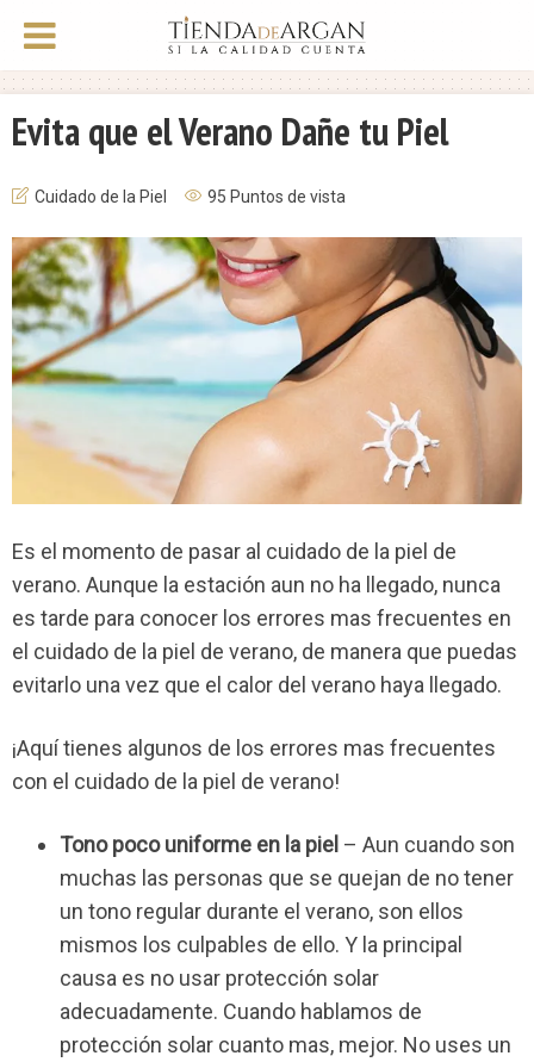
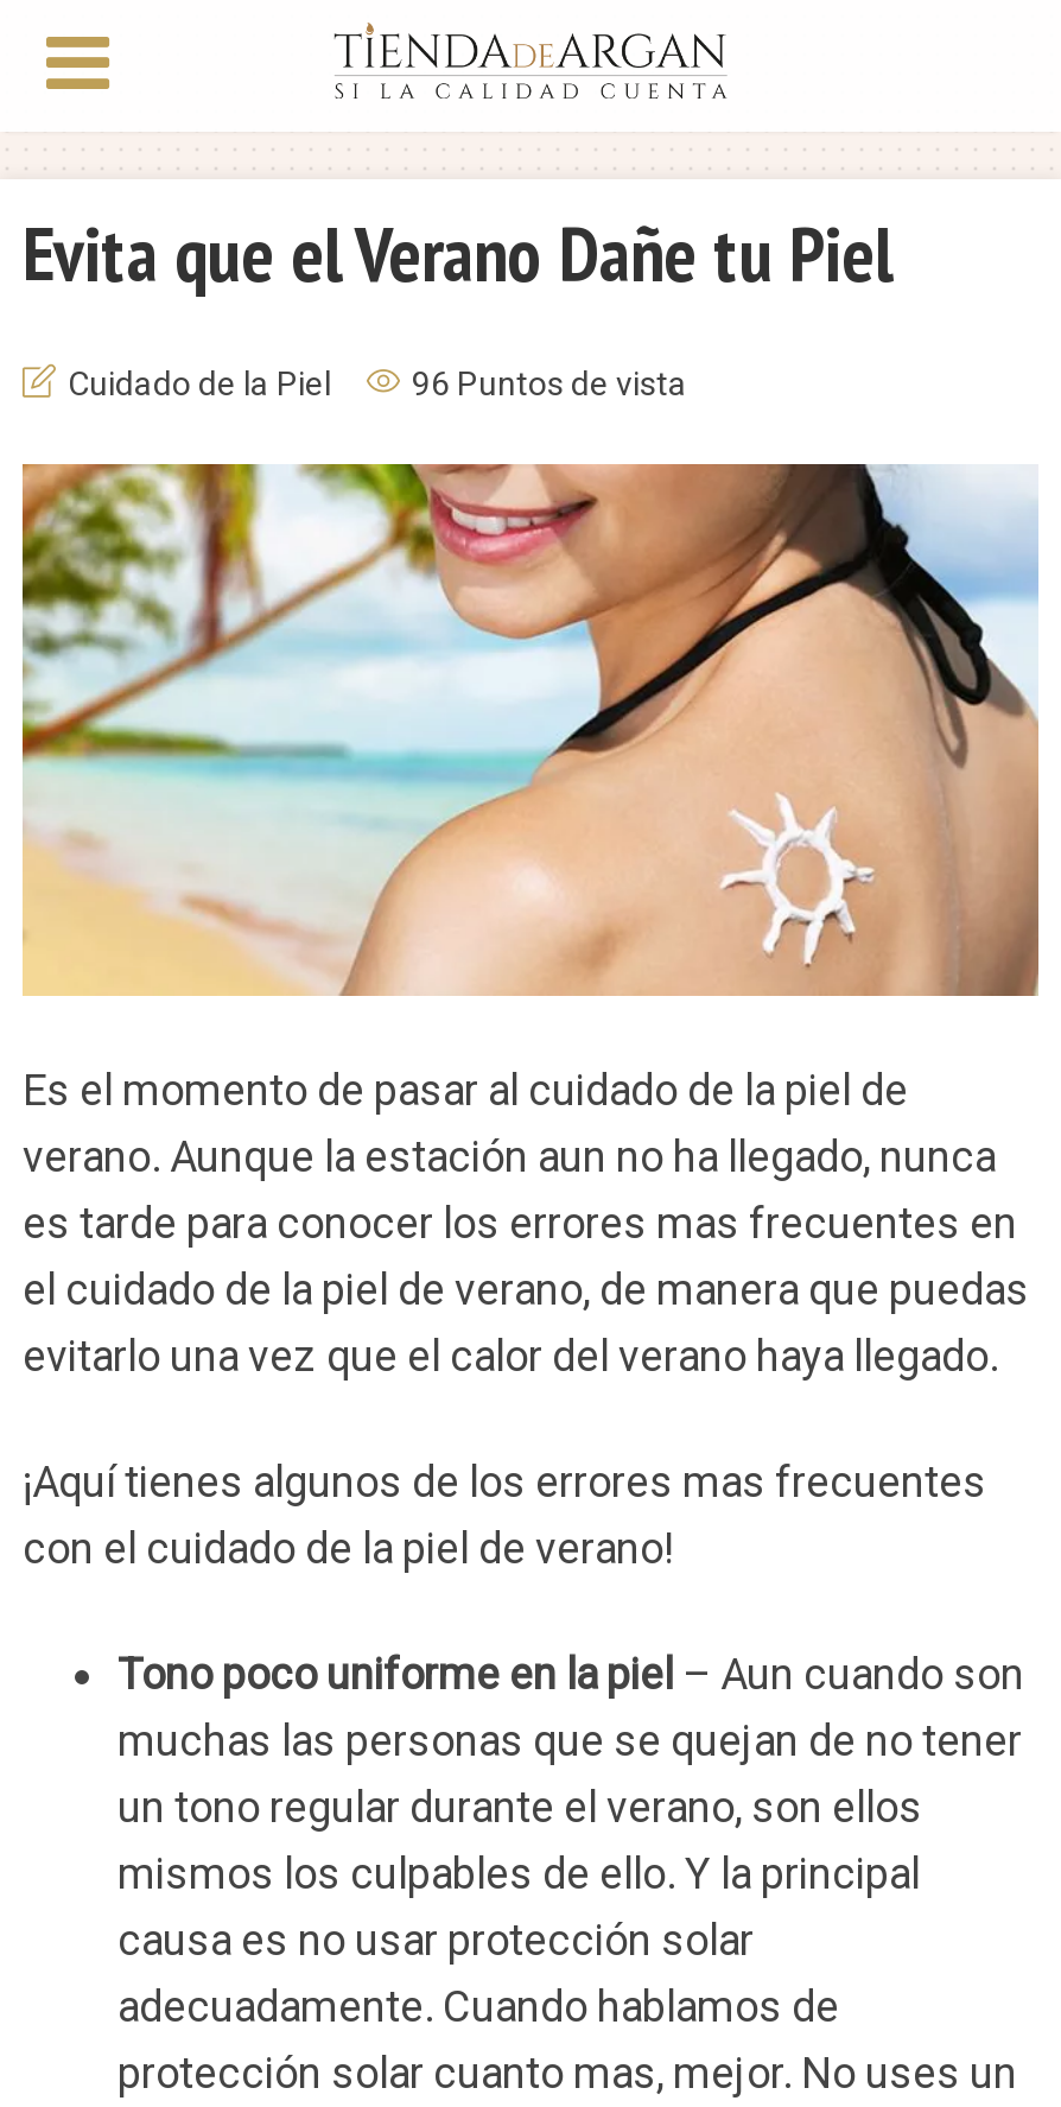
[207,187,346,206] 95 Puntos de vista -> [412,364,687,402] 96 Puntos de vista

